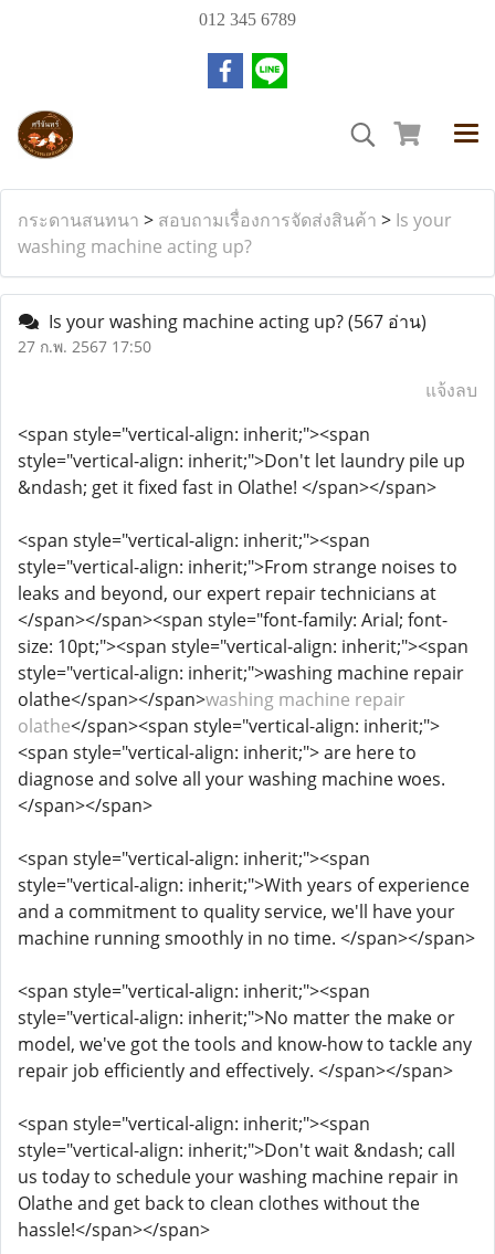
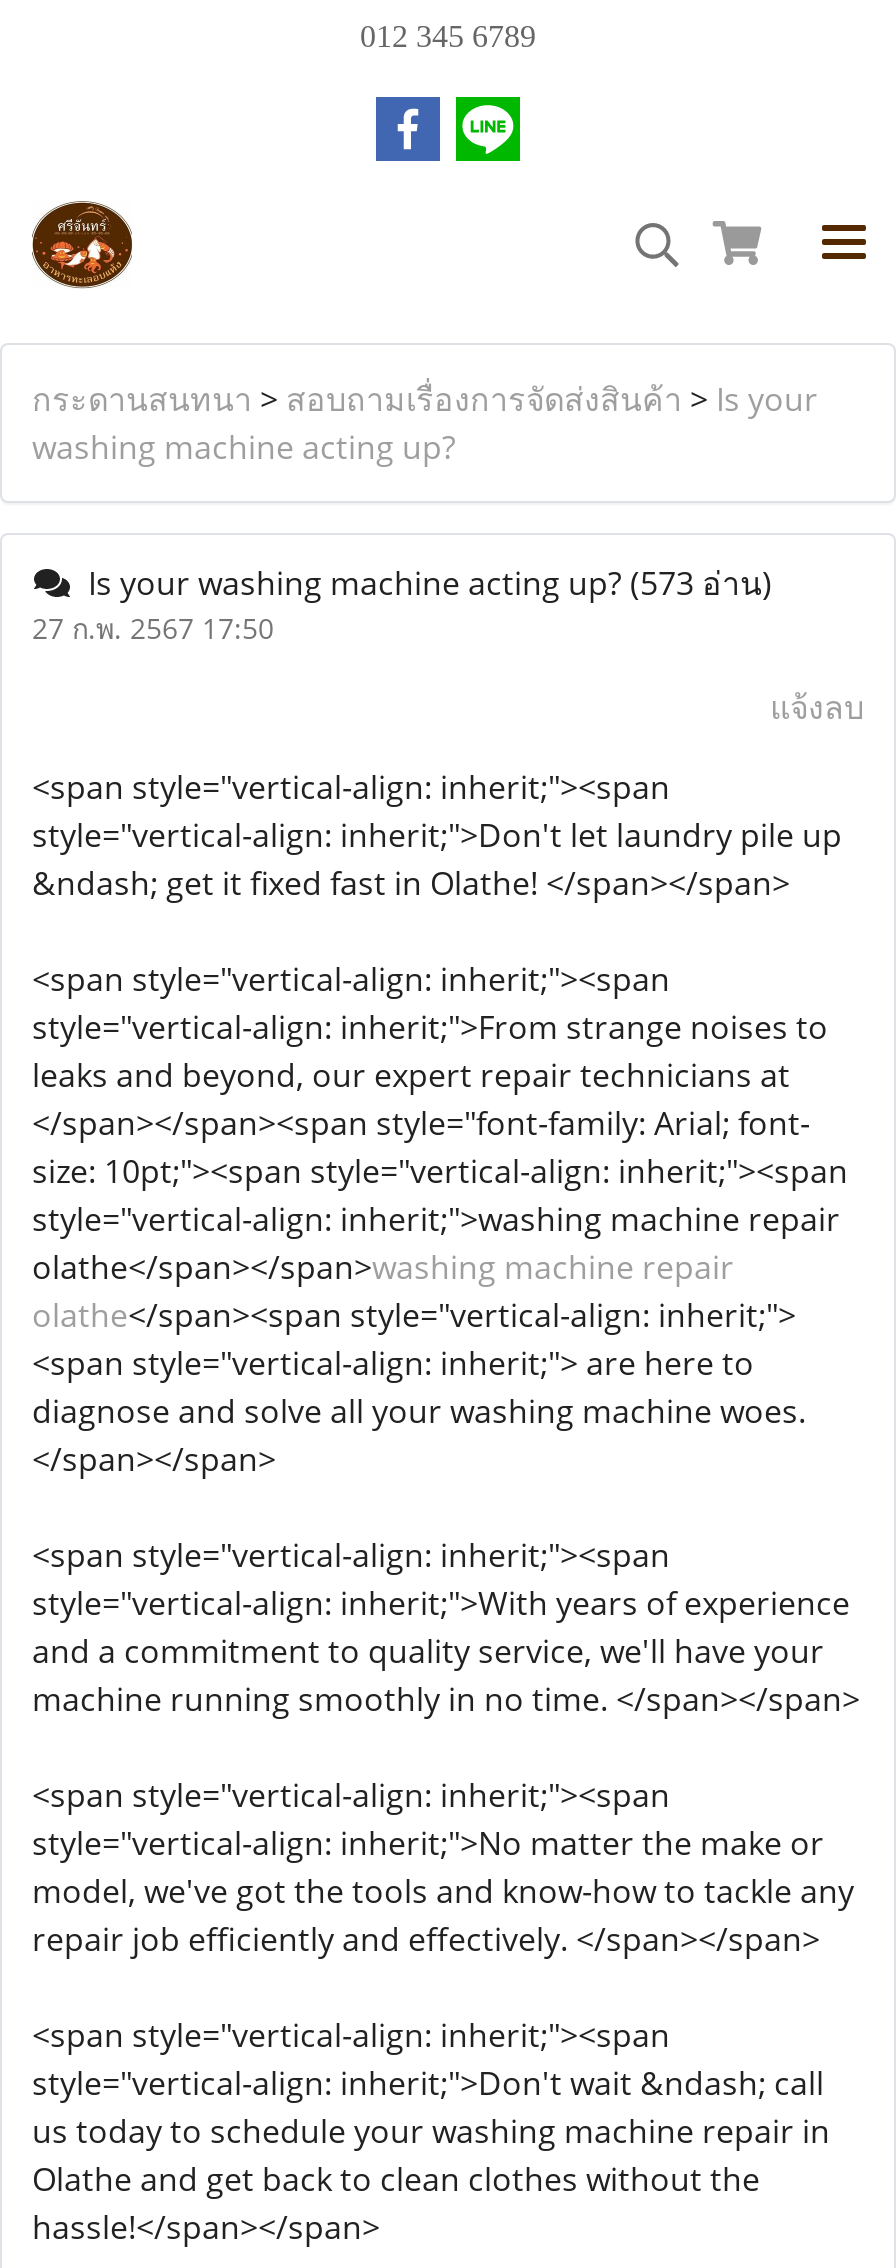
[40,309,426,334] Is your washing machine acting up? (567 อ่าน) -> [72,561,772,605] Is your washing machine acting up? (573 อ่าน)

